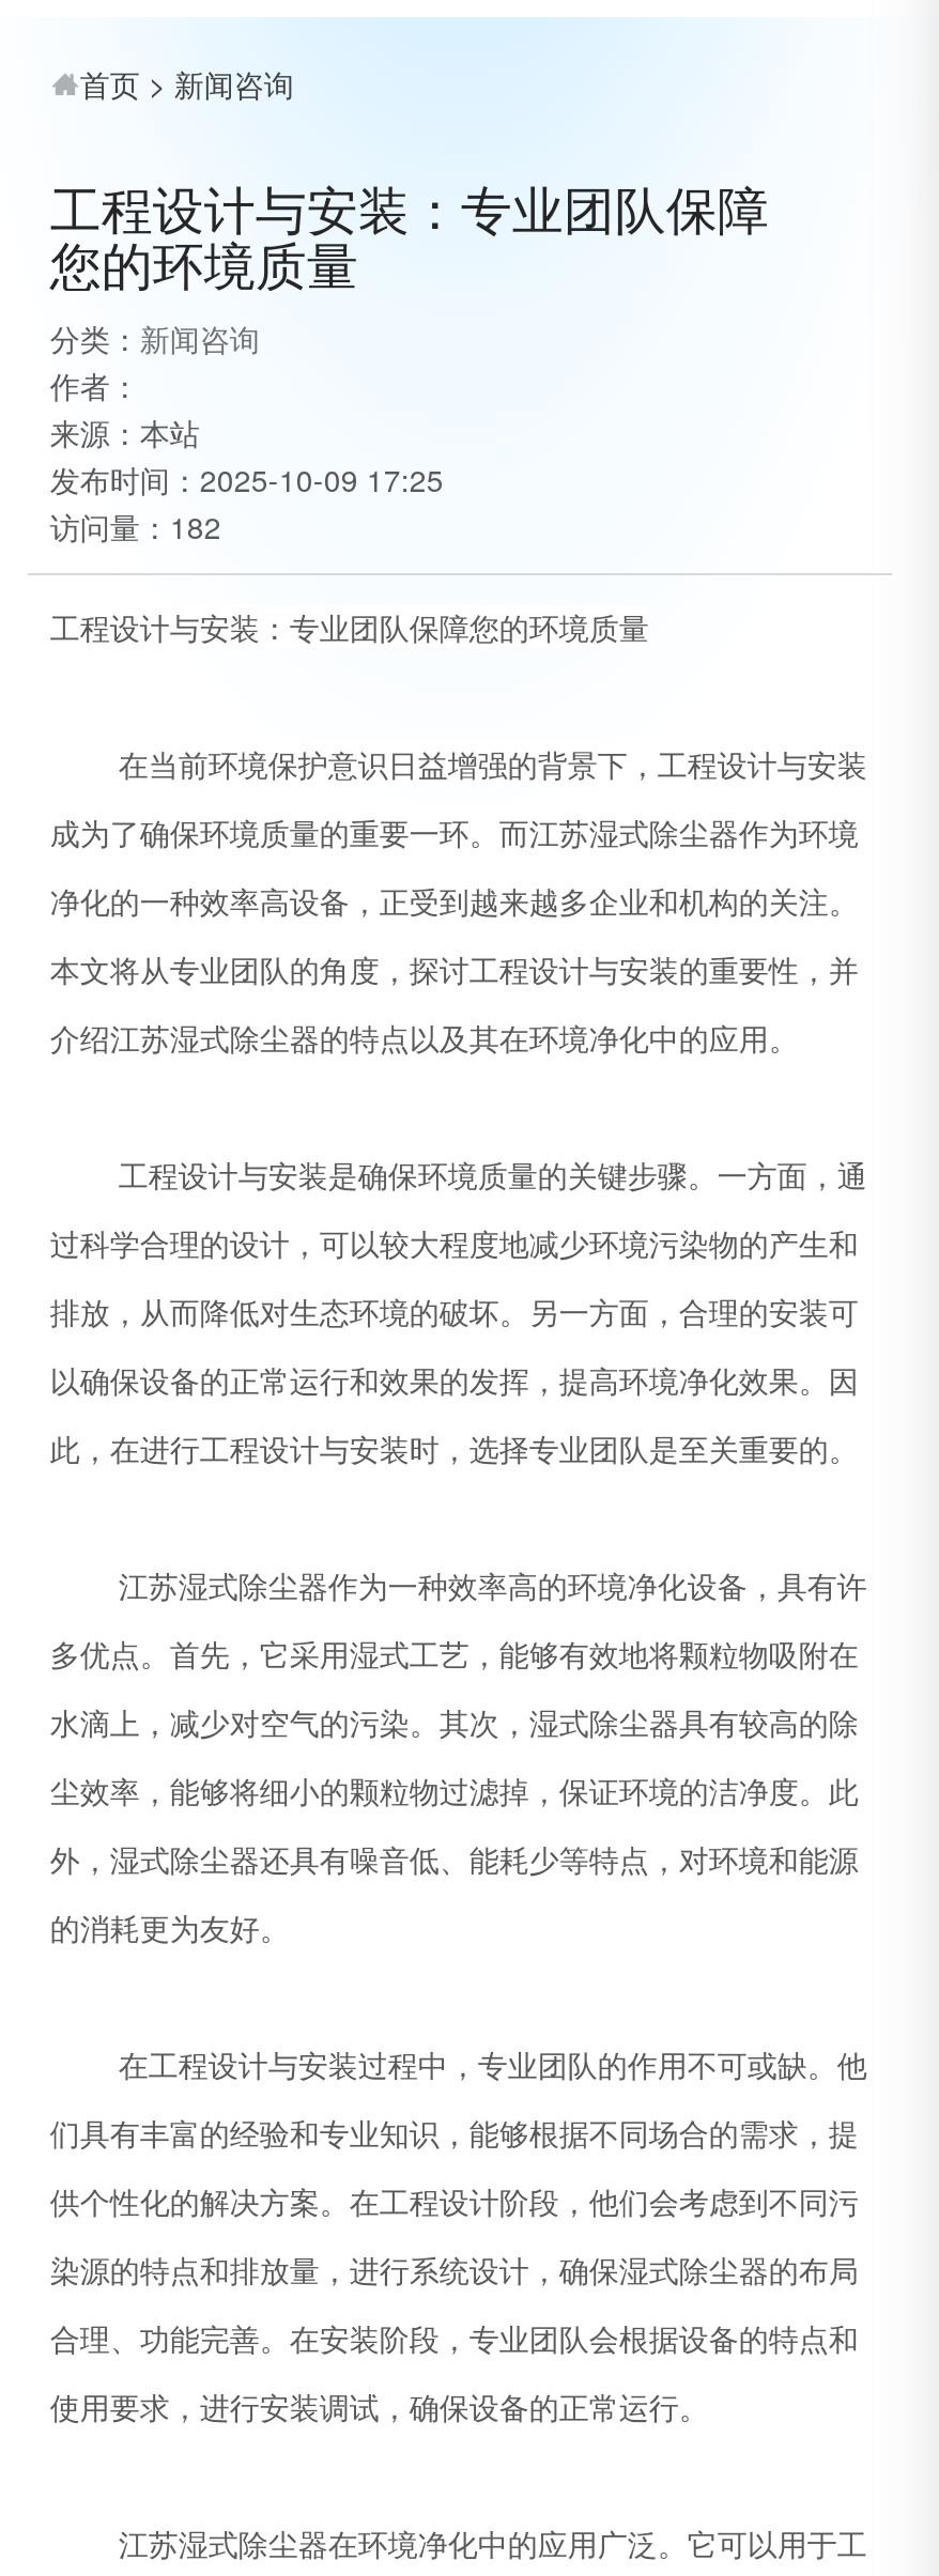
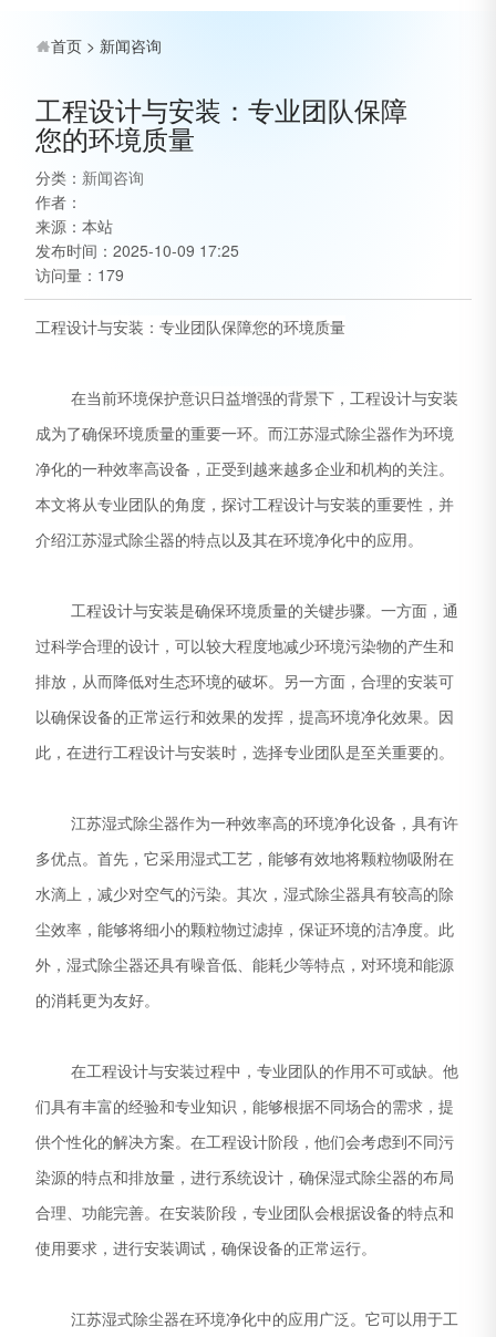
[50,505,221,548] 访问量：182 -> [36,264,124,286] 访问量：179

